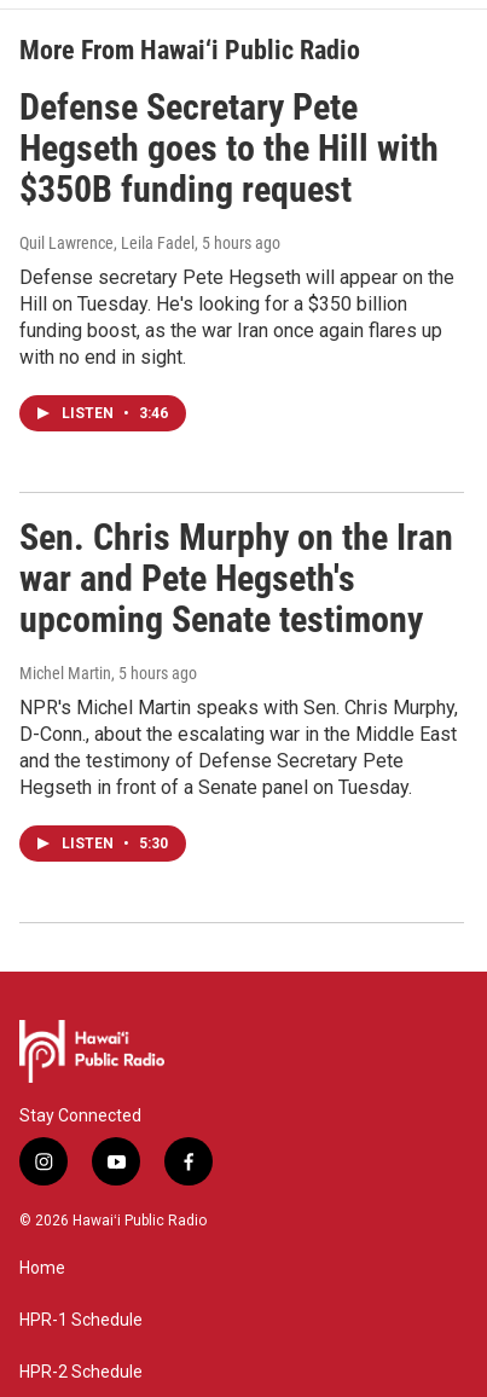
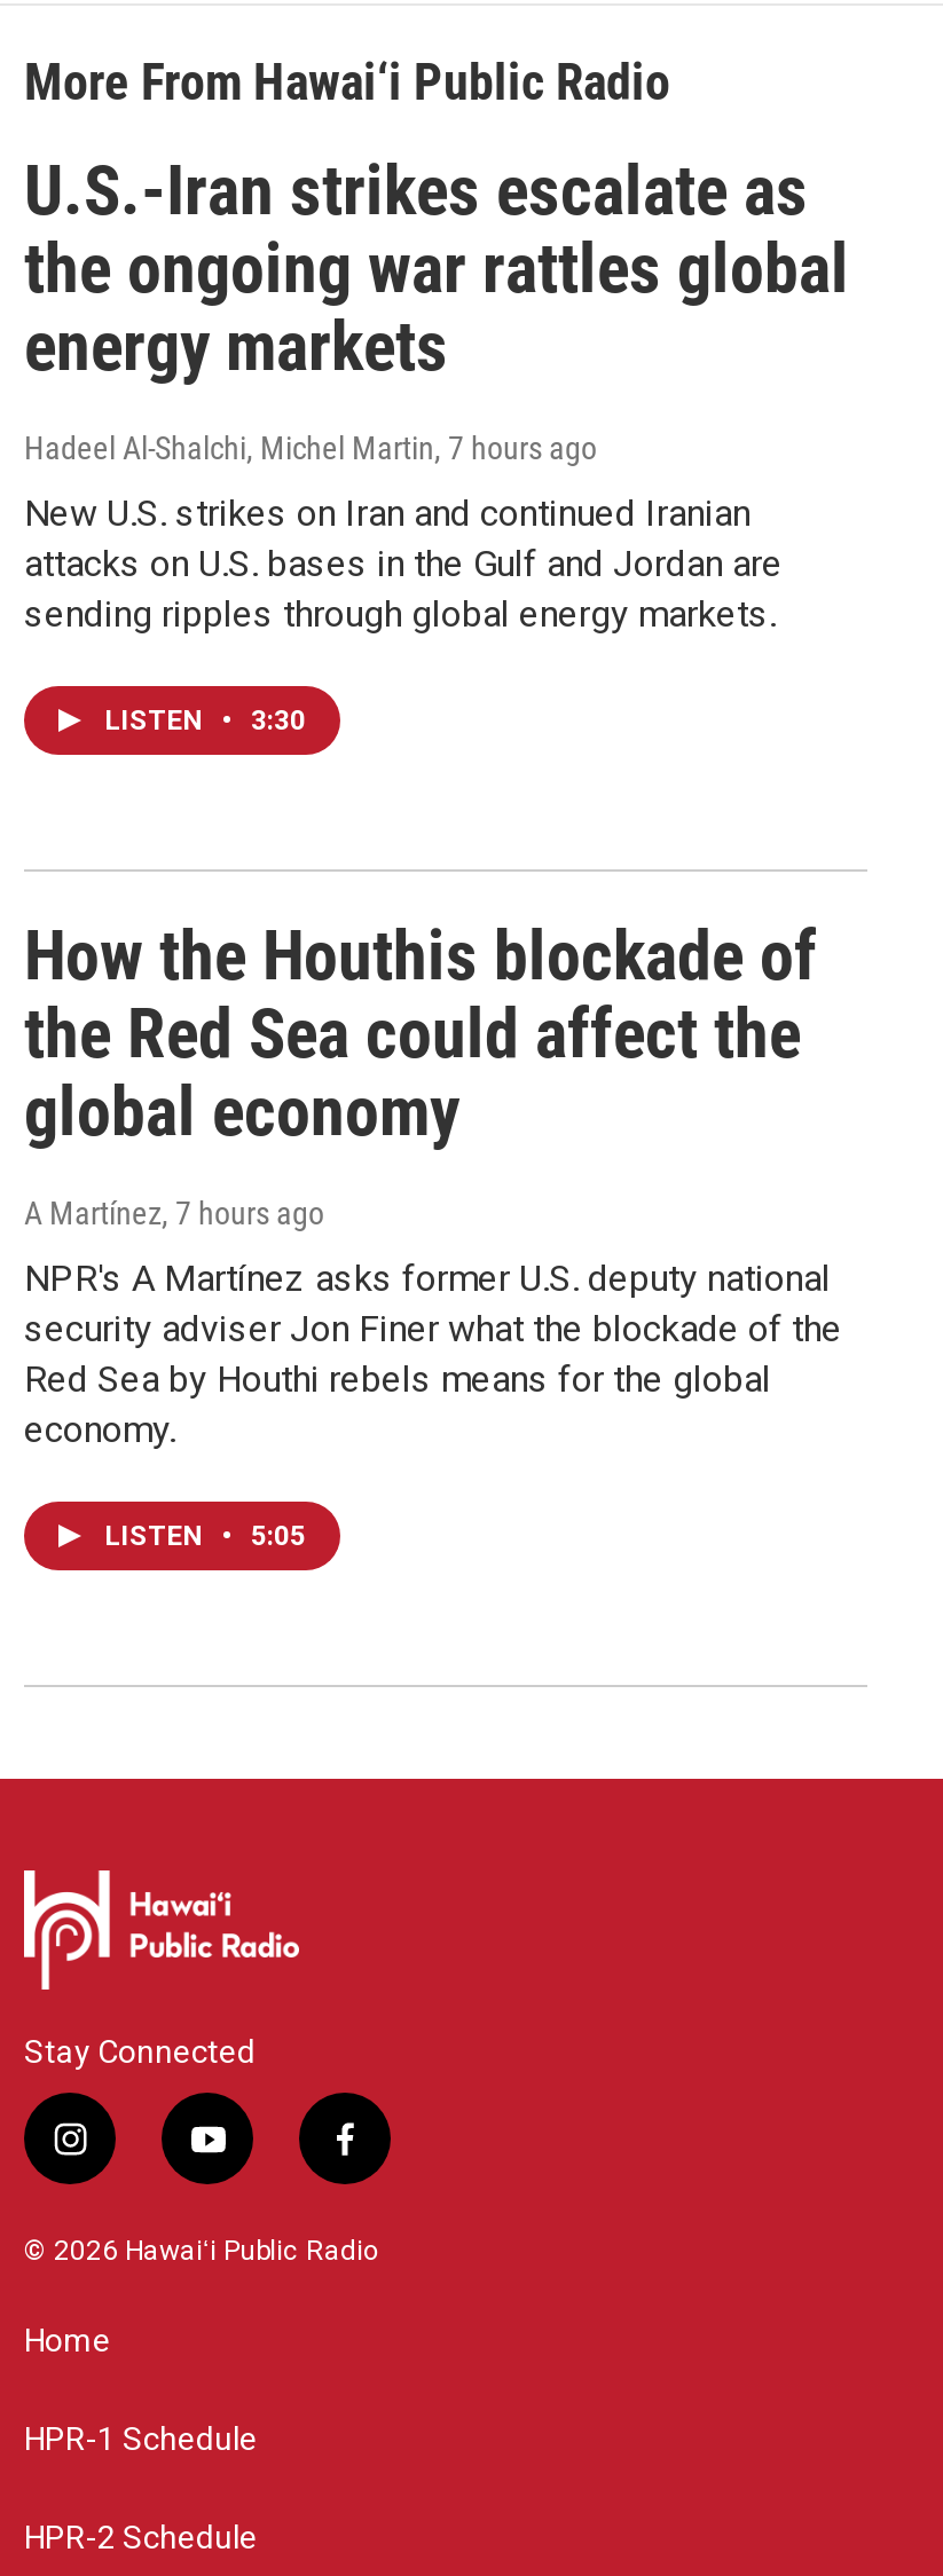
[19,86,439,211] Defense Secretary Pete | Hegseth goes to the Hill with | $350B funding request -> [24,151,849,387] U.S.-Iran strikes escalate as | the ongoing war rattles global | energy markets
[19,234,280,253] Quil Lawrence, Leila Fadel, 5 hours ago -> [24,430,597,467] Hadeel Al-Shalchi, Michel Martin, 7 hours ago
[19,266,454,369] Defense secretary Pete Hegseth will appear on the | Hill on Tuesday. He's looking for a $350 billion | funding boost, as the war Iran once again flares up | with no end in sight. -> [24,492,783,637] New U.S. strikes on Iran and continued Iranian | attacks on U.S. bases in the Gulf and Jordan are | sending ripples through global energy markets.
[62,405,168,422] LISTEN • 3:46 -> [104,705,306,737] LISTEN • 3:30
[19,517,453,641] Sen. Chris Murphy on the Iran | war and Pete Hegseth's | upcoming Senate testimony -> [24,916,817,1152] How the Houthis blockade of | the Red Sea could affect the | global economy
[19,664,197,683] Michel Martin, 5 hours ago -> [24,1196,324,1232] A Martínez, 7 hours ago
[19,697,458,799] NPR's Michel Martin speaks with Sen. Chris Murphy, | D-Conn., about the escalating war in the Middle East | and the testimony of Defense Secretary Pete | Hegseth in front of a Senate panel on Tuesday. -> [24,1257,842,1452] NPR's A Martínez asks former U.S. deputy national | security adviser Jon Finer what the blockade of the | Red Sea by Houthi rebels means for the global | economy.
[62,836,168,852] LISTEN • 5:30 -> [104,1521,306,1553] LISTEN • 5:05

